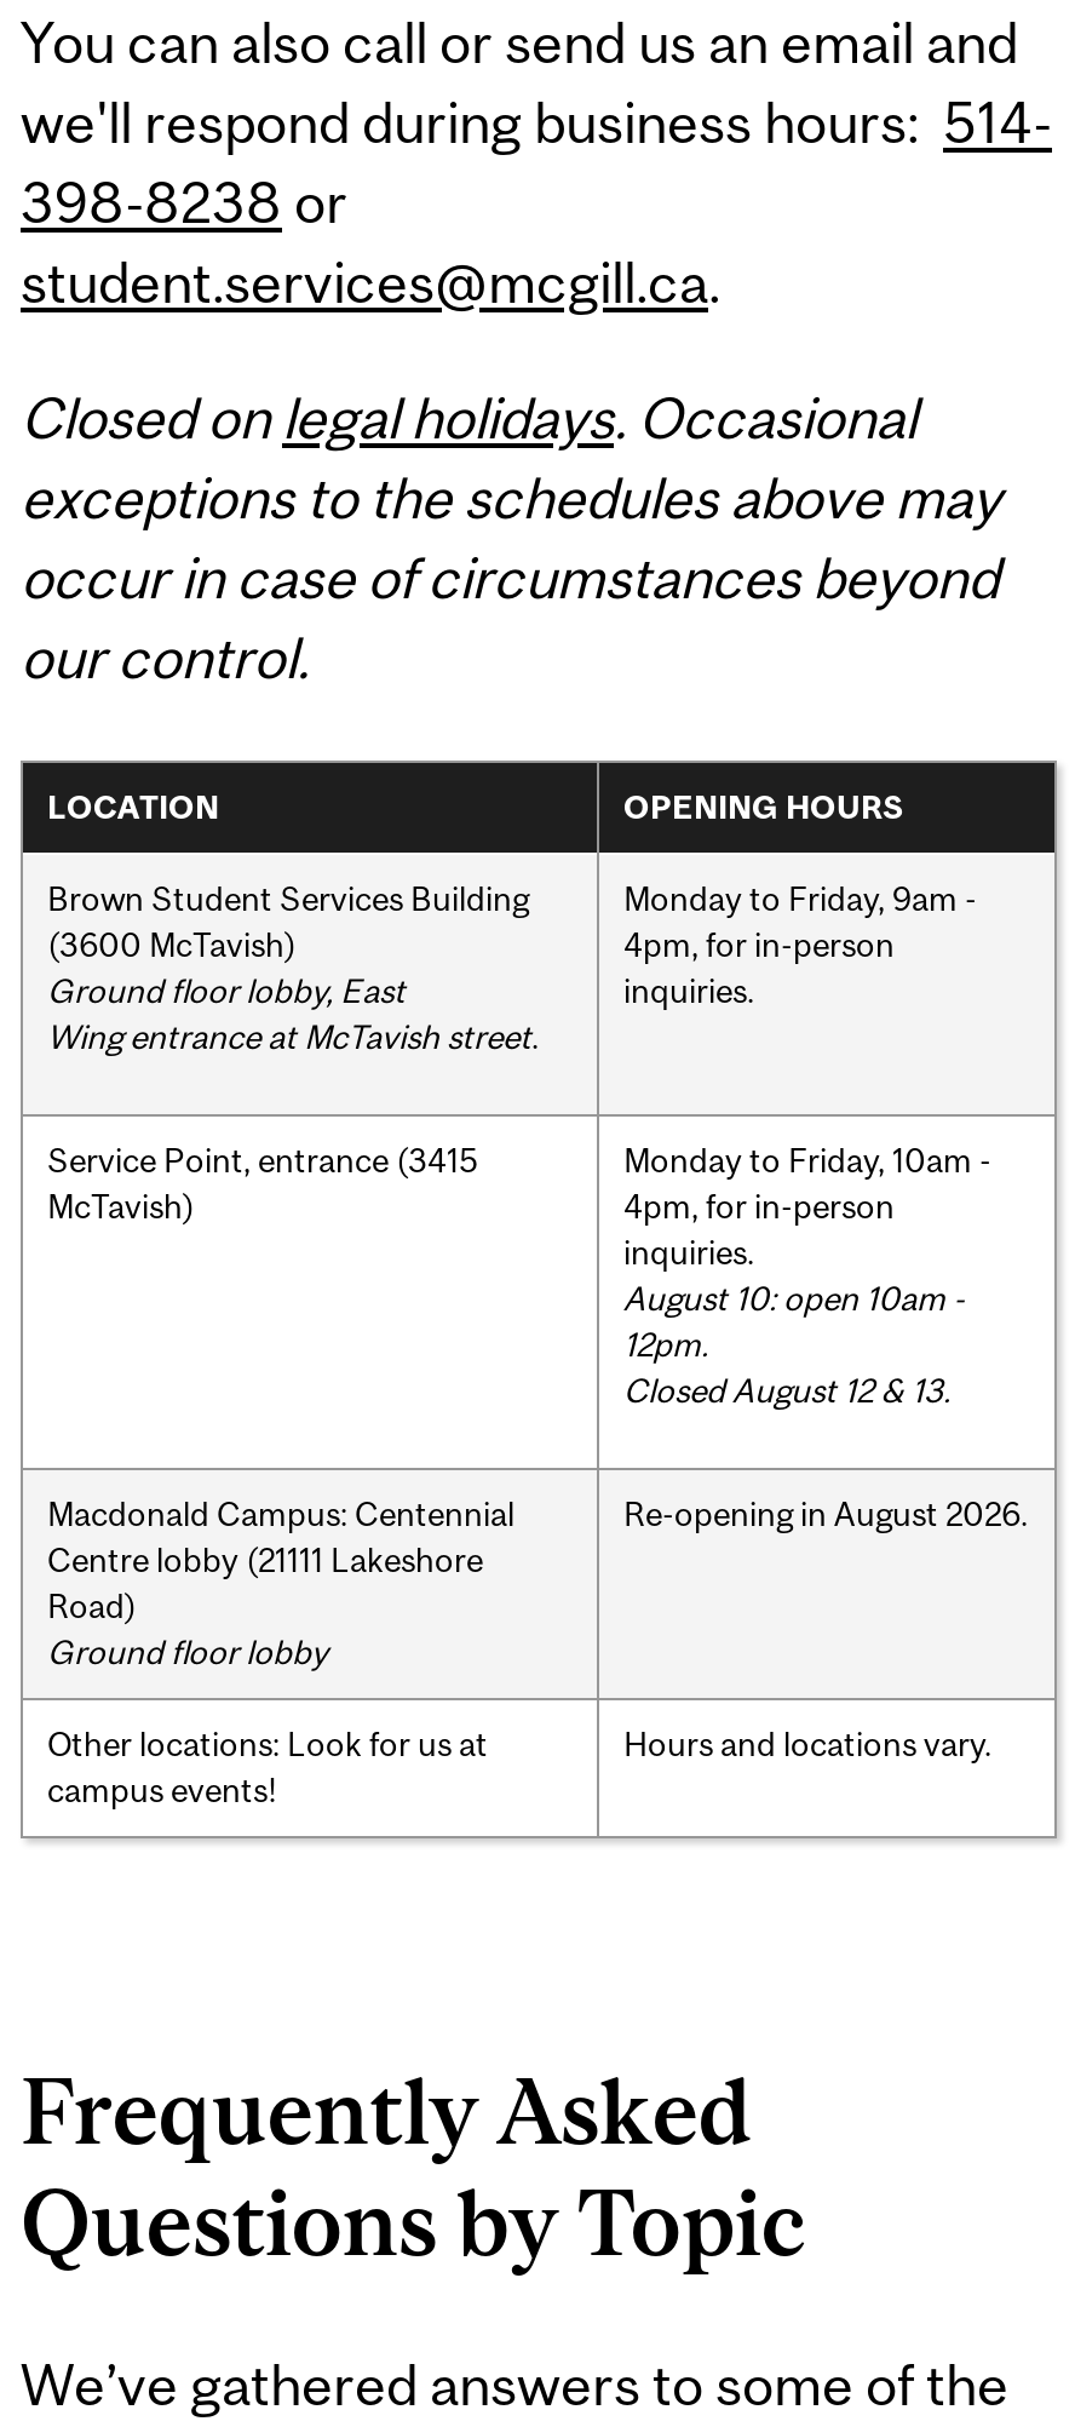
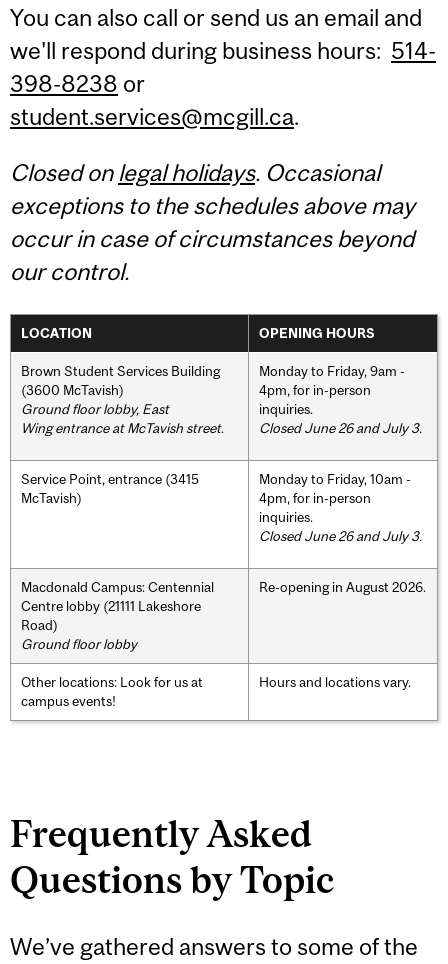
none -> [259,420,422,436] Closed June 26 and July 3.
[623,1278,965,1409] August 10: open 10am - | 12pm. | Closed August 12 & 13. -> [259,528,422,544] Closed June 26 and July 3.

